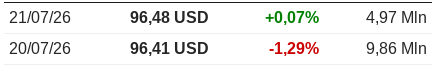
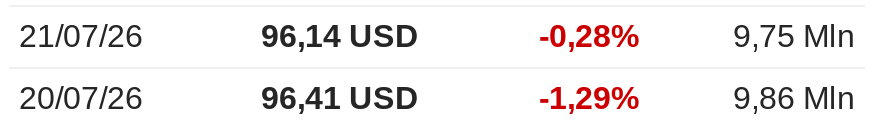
[130,9,209,26] 96,48 USD -> [261,19,419,53] 96,14 USD
[265,9,319,26] +0,07% -> [539,19,639,53] -0,28%
[366,9,427,26] 4,97 Mln -> [733,19,855,53] 9,75 Mln

